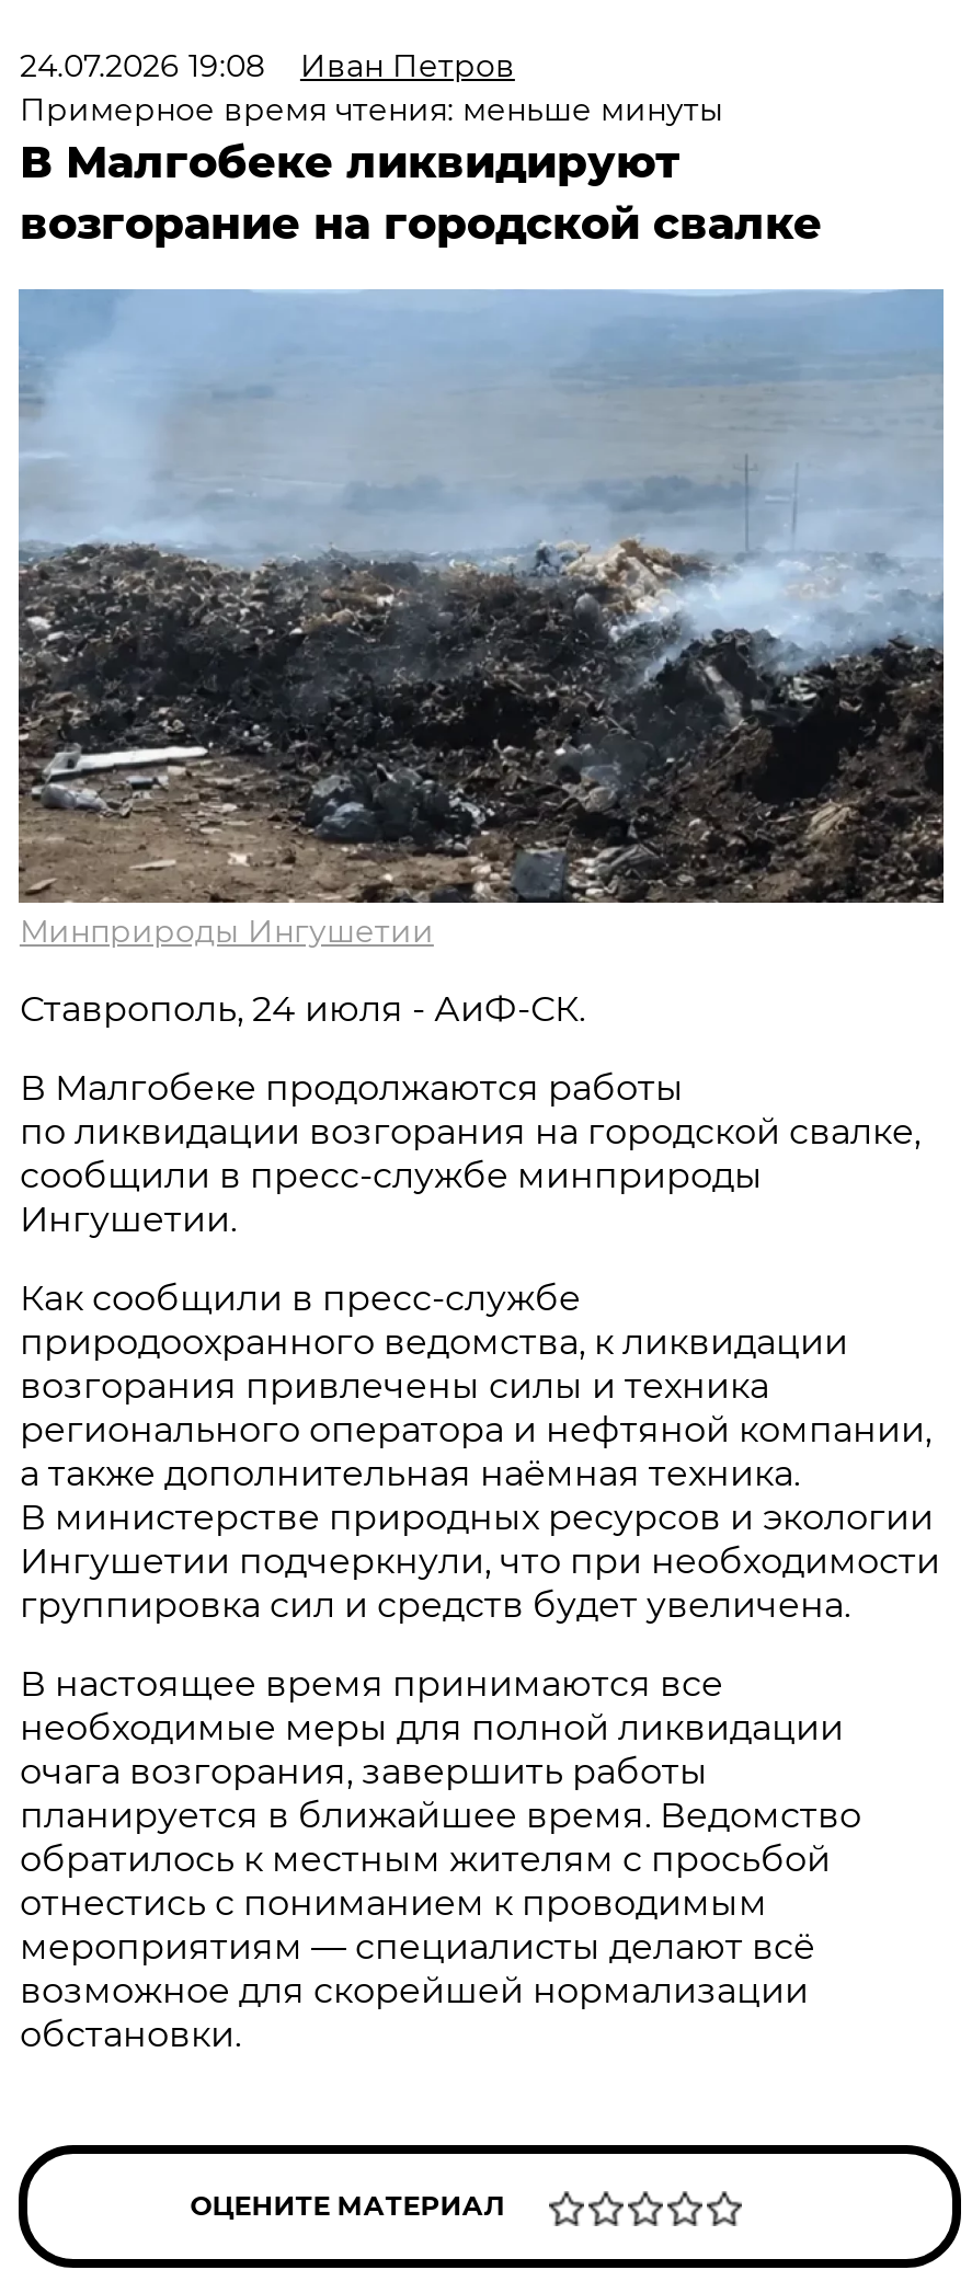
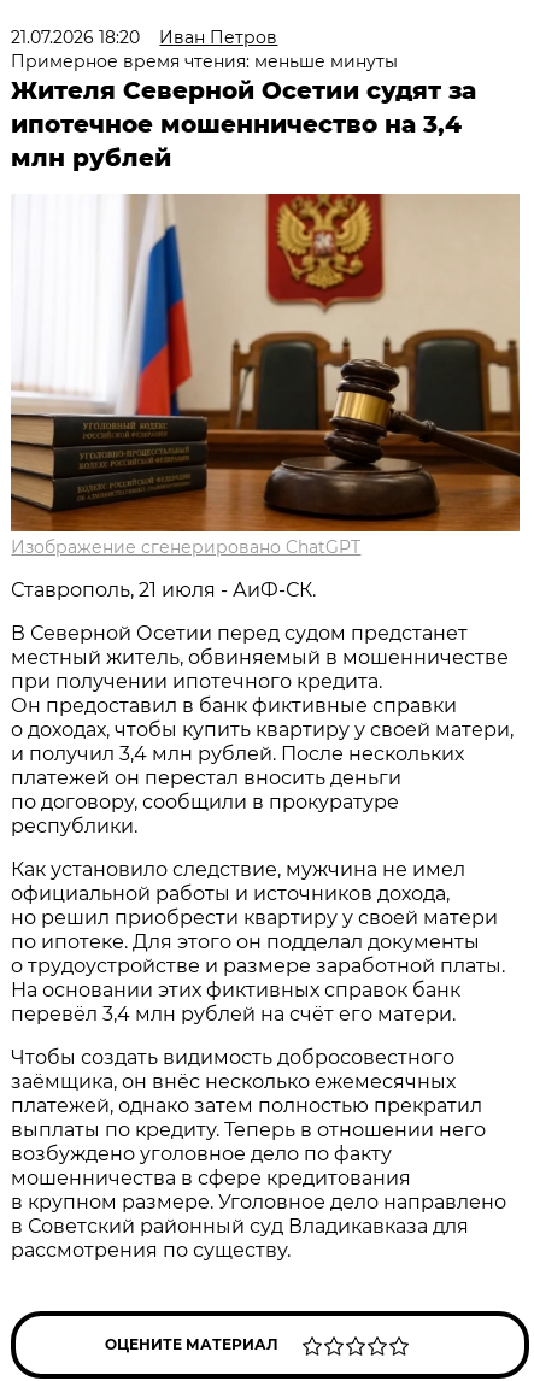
[20,46,515,85] 24.07.2026 19:08 Иван Петров -> [11,27,278,48] 21.07.2026 18:20 Иван Петров
[20,136,822,250] В Малгобеке ликвидируют | возгорание на городской свалке -> [11,76,477,172] Жителя Северной Осетии судят за | ипотечное мошенничество на 3,4 | млн рублей
[16,287,946,951] [image] | Минприроды Ингушетии -> [11,193,521,558] [image] | Изображение сгенерировано ChatGPT
[20,988,585,1030] Ставрополь, 24 июля - АиФ-СК. -> [11,578,316,601] Ставрополь, 21 июля - АиФ-СК.
[20,1067,920,1240] В Малгобеке продолжаются работы | по ликвидации возгорания на городской свалке, | сообщили в пресс-службе минприроды | Ингушетии. -> [11,622,514,838] В Северной Осетии перед судом предстанет | местный житель, обвиняемый в мошенничестве | при получении ипотечного кредита. | Он предоставил в банк фиктивные справки | о доходах, чтобы купить квартиру у своей матери, | и получил 3,4 млн рублей. После нескольких | платежей он перестал вносить деньги | по договору, сообщили в прокуратуре | республики.
[20,1277,940,1626] Как сообщили в пресс-службе | природоохранного ведомства, к ликвидации | возгорания привлечены силы и техника | регионального оператора и нефтяной компании, | а также дополнительная наёмная техника. | В министерстве природных ресурсов и экологии | Ингушетии подчеркнули, что при необходимости | группировка сил и средств будет увеличена. -> [11,858,506,1026] Как установило следствие, мужчина не имел | официальной работы и источников дохода, | но решил приобрести квартиру у своей матери | по ипотеке. Для этого он подделал документы | о трудоустройстве и размере заработной платы. | На основании этих фиктивных справок банк | перевёл 3,4 млн рублей на счёт его матери.
[20,1663,861,2055] В настоящее время принимаются все | необходимые меры для полной ликвидации | очага возгорания, завершить работы | планируется в ближайшее время. Ведомство | обратилось к местным жителям с просьбой | отнестись с пониманием к проводимым | мероприятиям — специалисты делают всё | возможное для скорейшей нормализации | обстановки. -> [11,1046,507,1262] Чтобы создать видимость добросовестного | заёмщика, он внёс несколько ежемесячных | платежей, однако затем полностью прекратил | выплаты по кредиту. Теперь в отношении него | возбуждено уголовное дело по факту | мошенничества в сфере кредитования | в крупном размере. Уголовное дело направлено | в Советский районный суд Владикавказа для | рассмотрения по существу.

